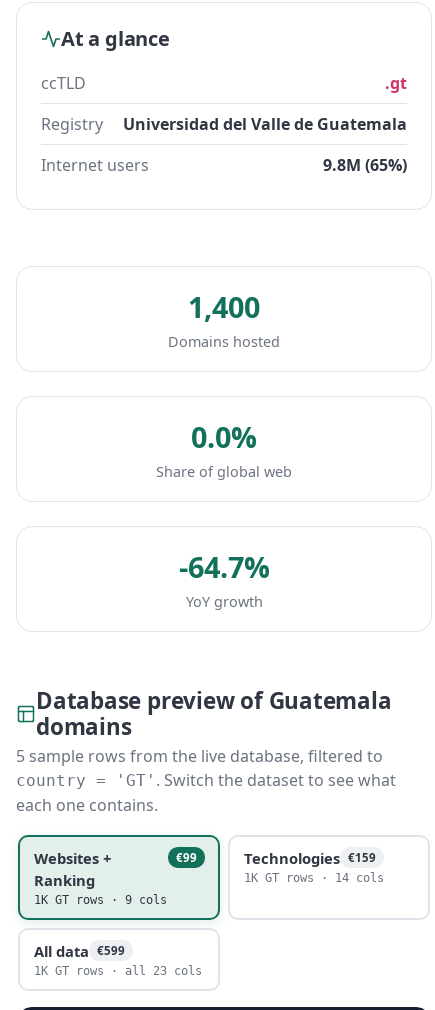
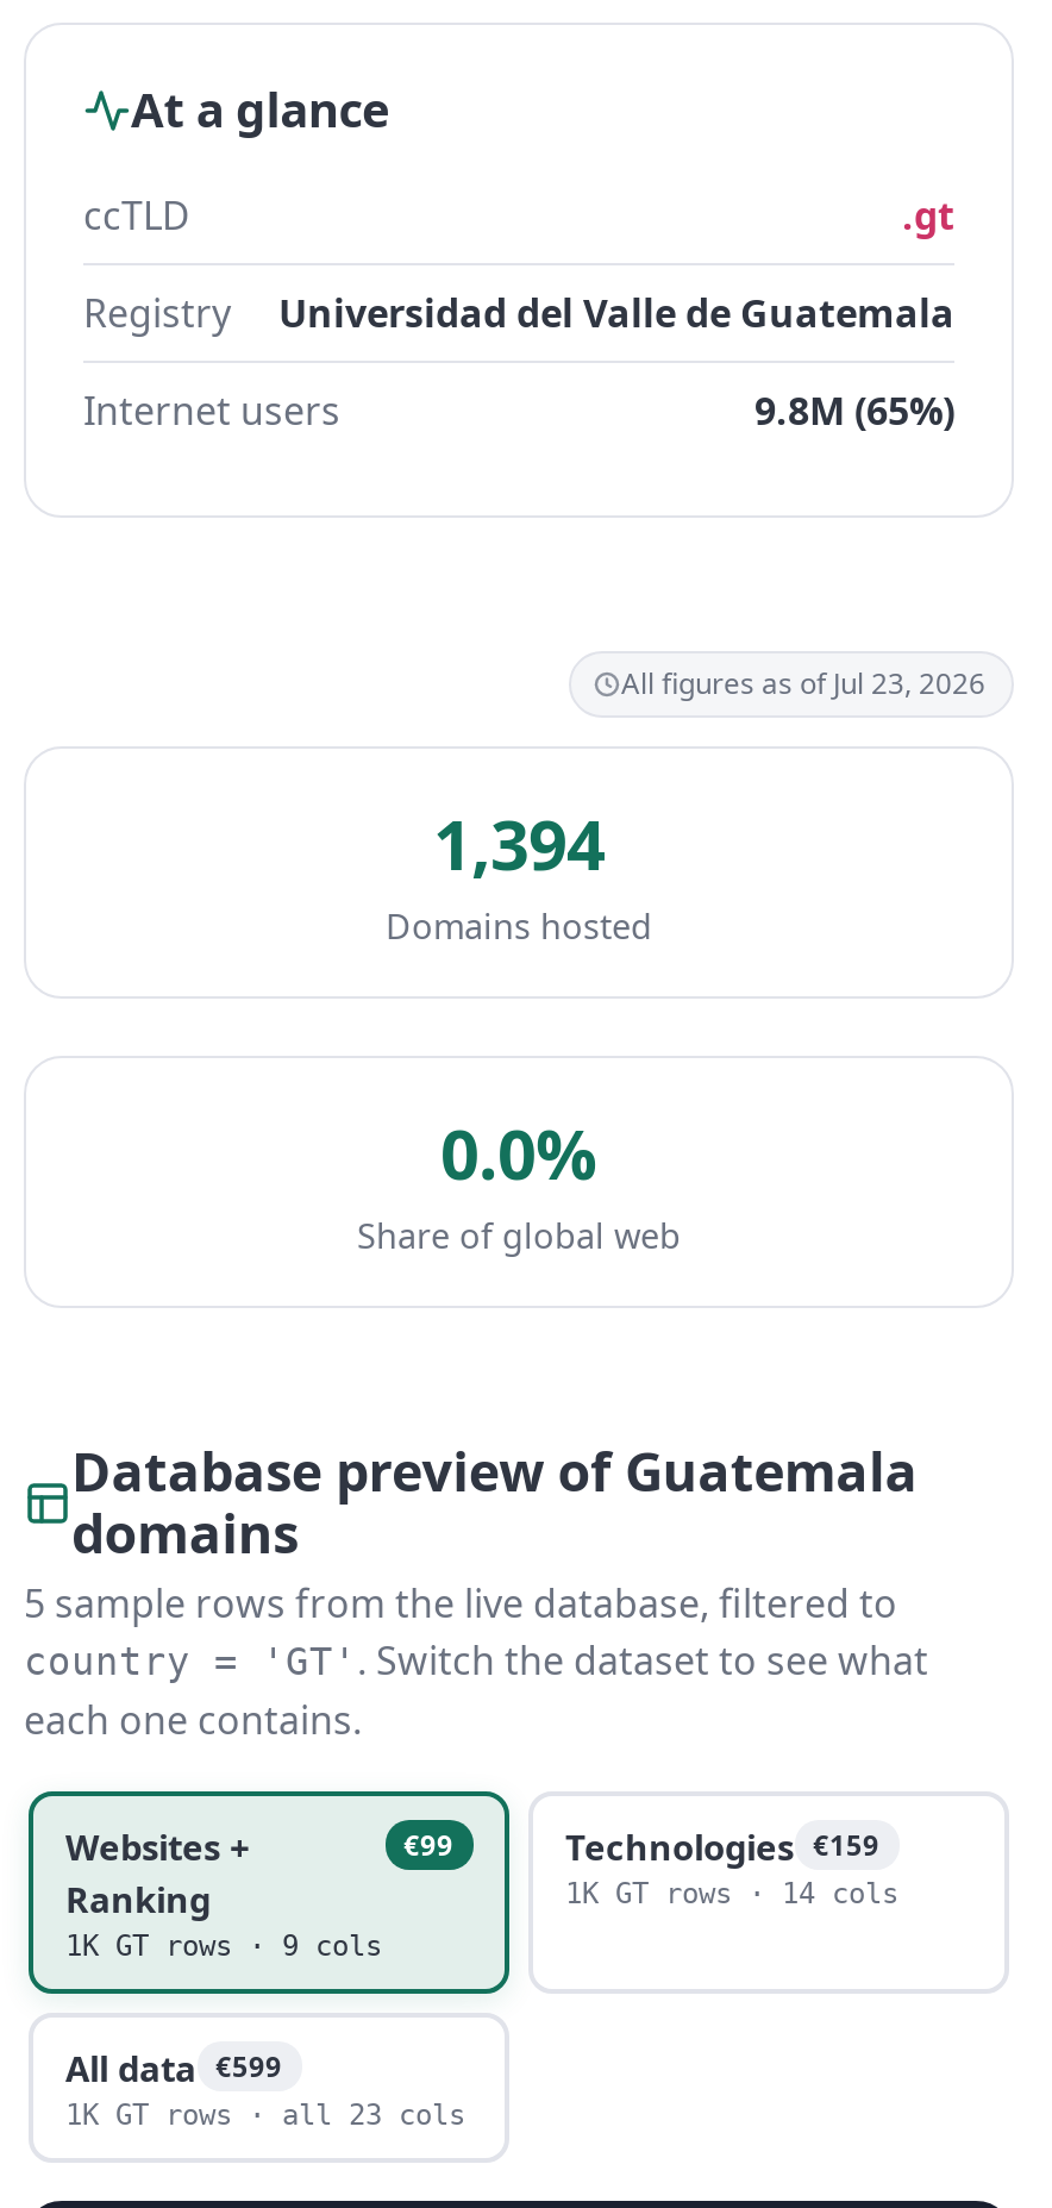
[188,287,260,326] 1,400 -> [433,663,985,889] All figures as of Jul 23, 2026 | 1,394
moved [156,332,292,481] -> [357,903,681,1258]: Domains hosted | 0.0% | Share of global web
[178,547,269,611] -64.7% | YoY growth -> none

